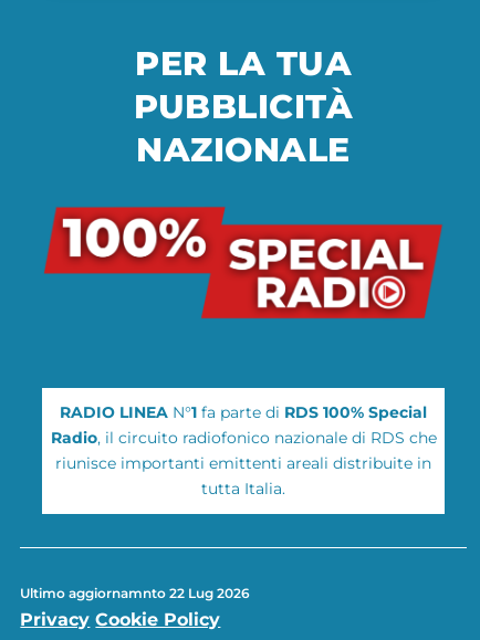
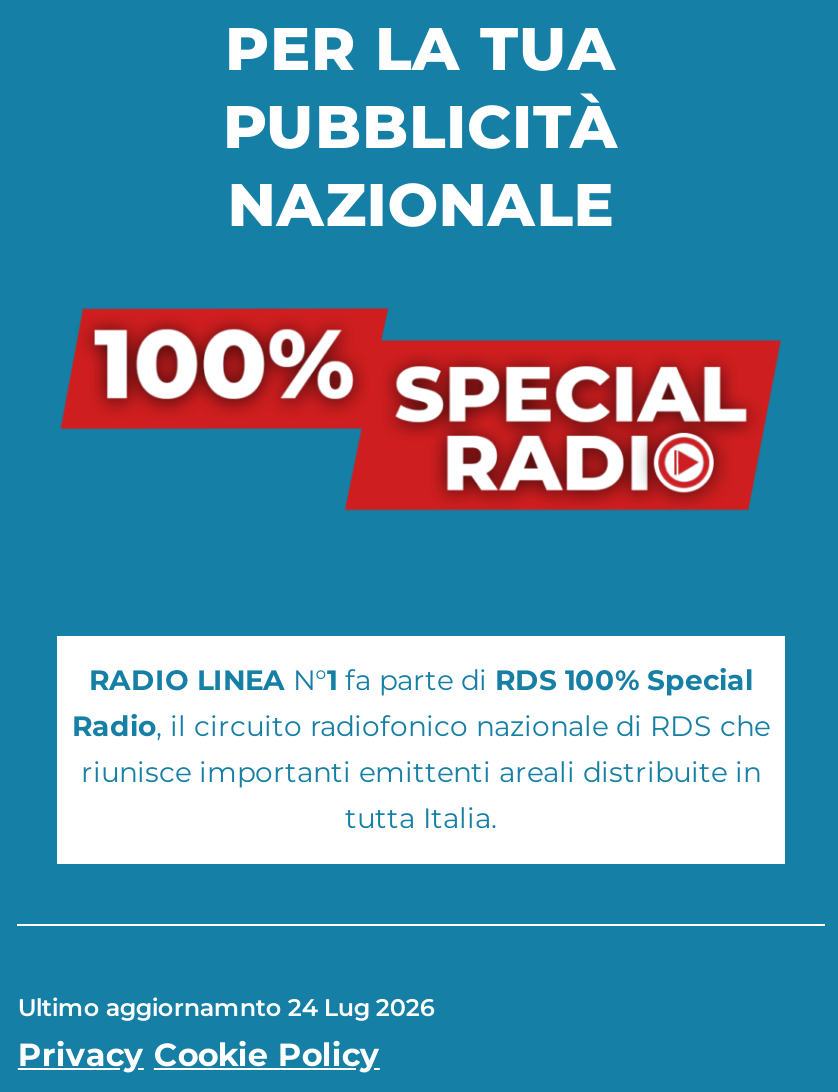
[20,585,250,601] Ultimo aggiornamnto 22 Lug 2026 -> [18,992,436,1022] Ultimo aggiornamnto 24 Lug 2026

